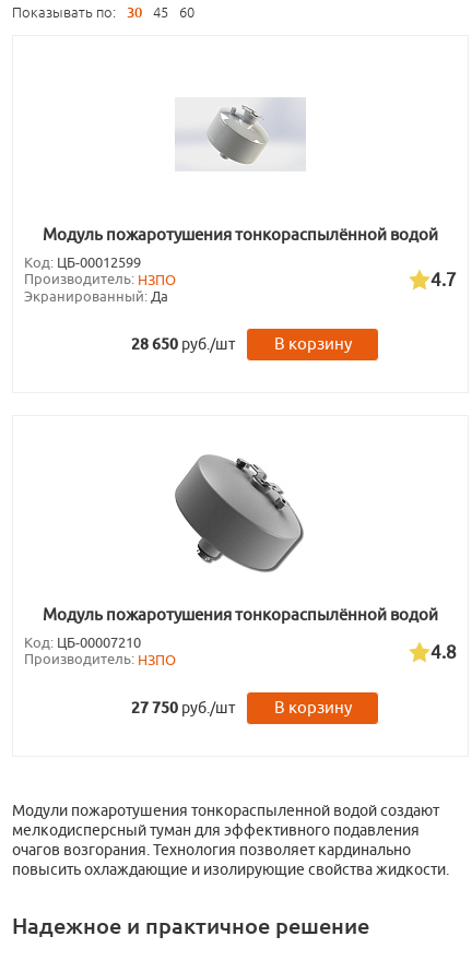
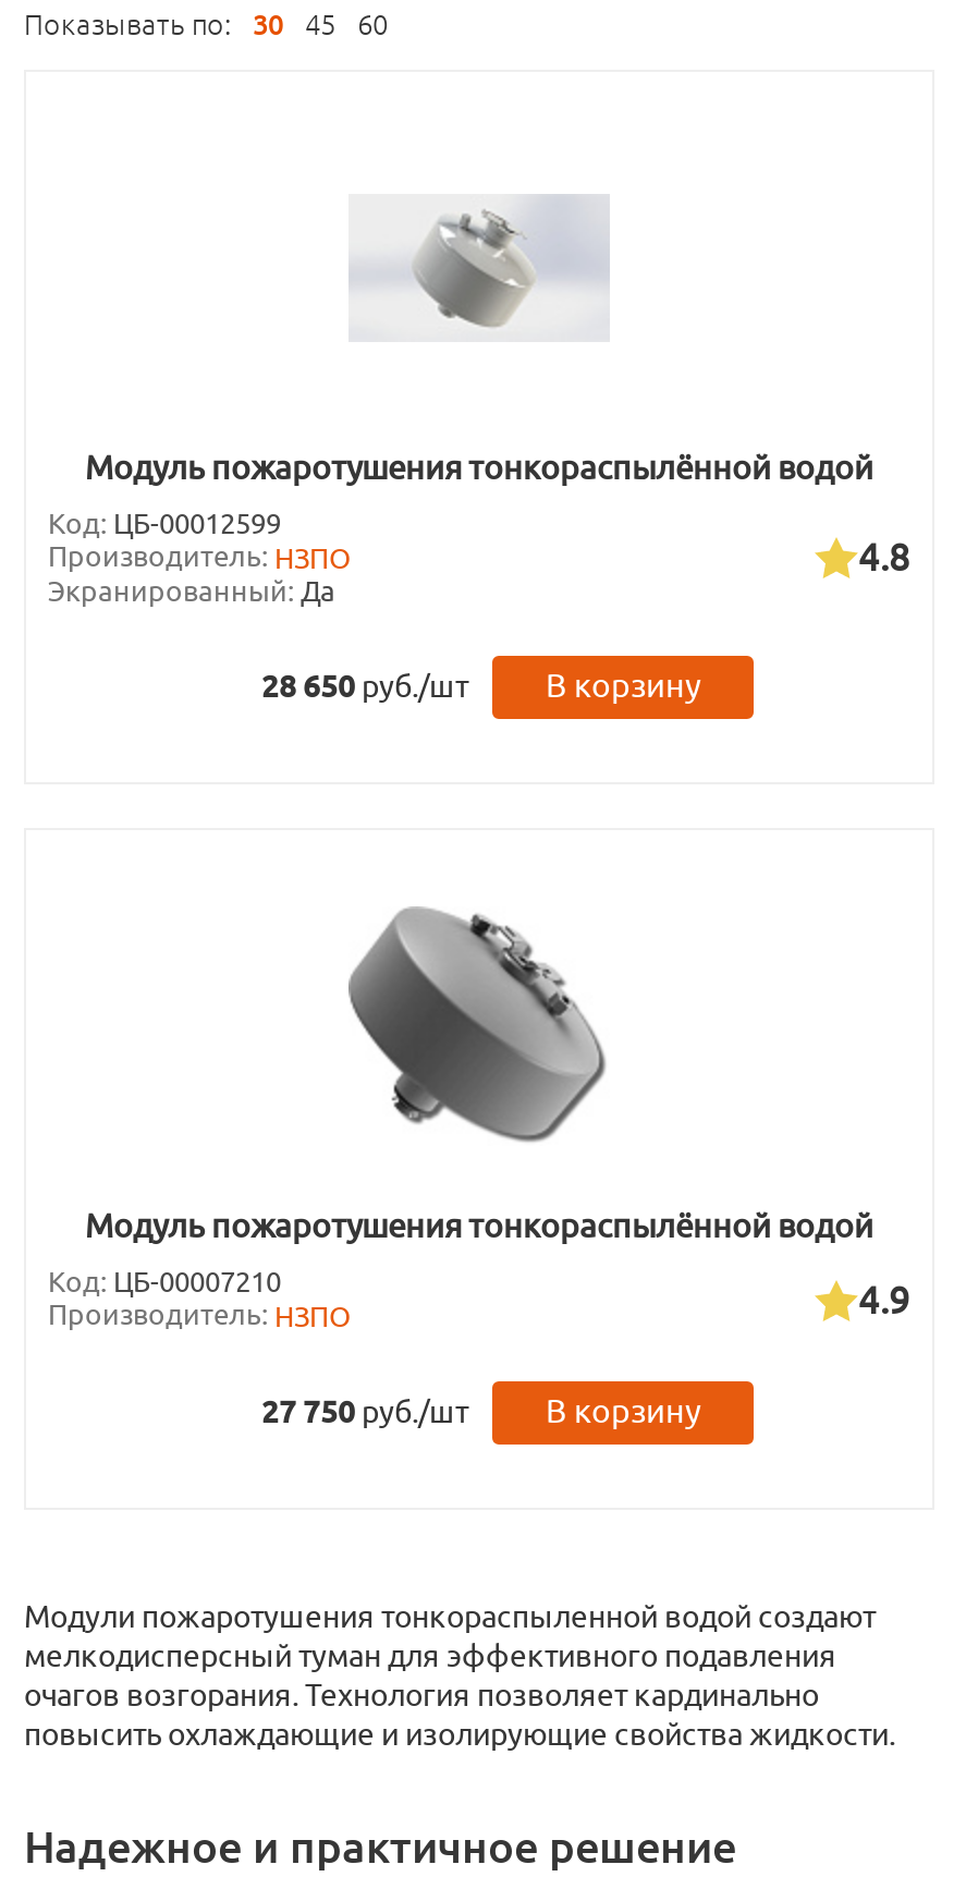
[430,269,457,291] 4.7 -> [858,536,910,580] 4.8
[430,641,457,663] 4.8 -> [858,1279,910,1322] 4.9

